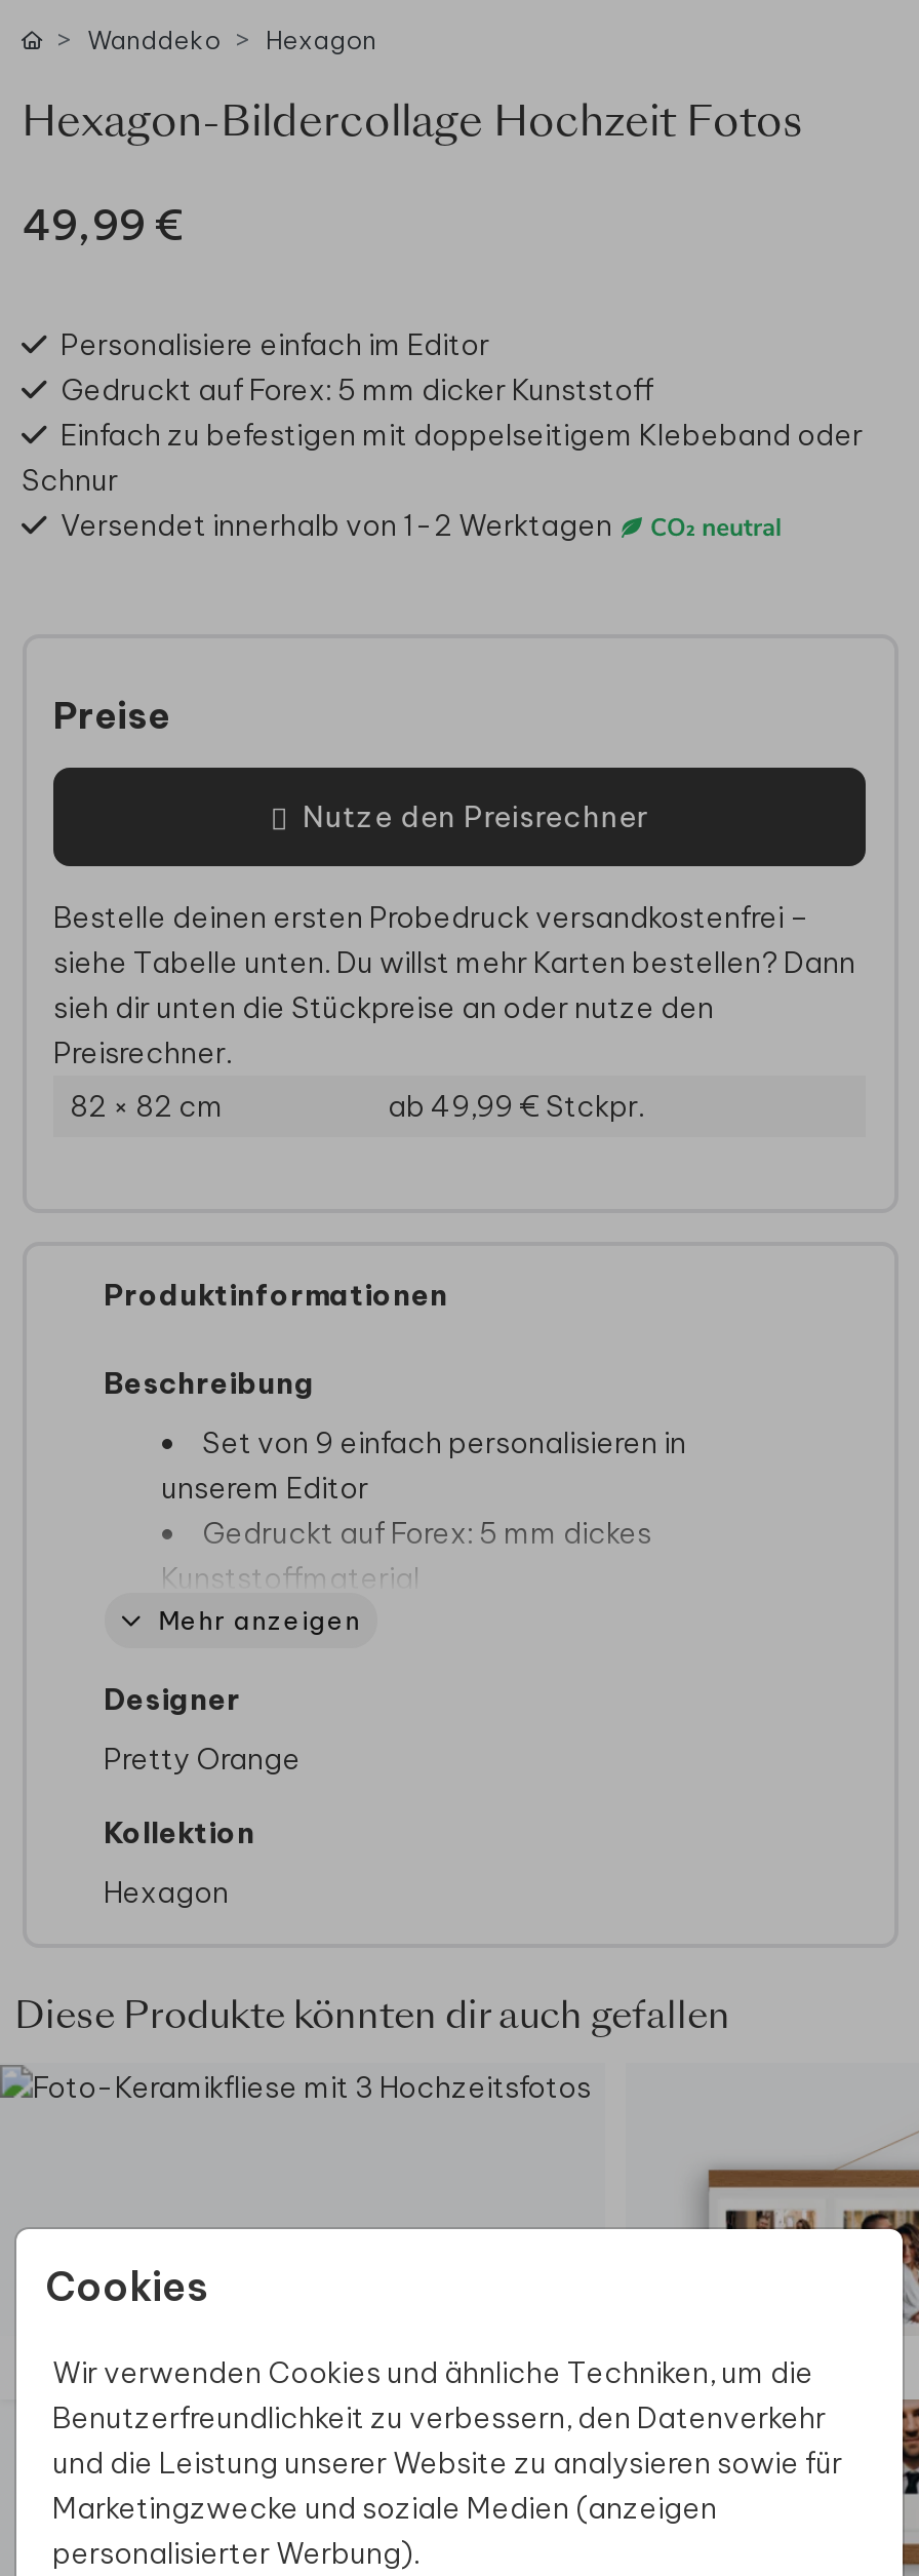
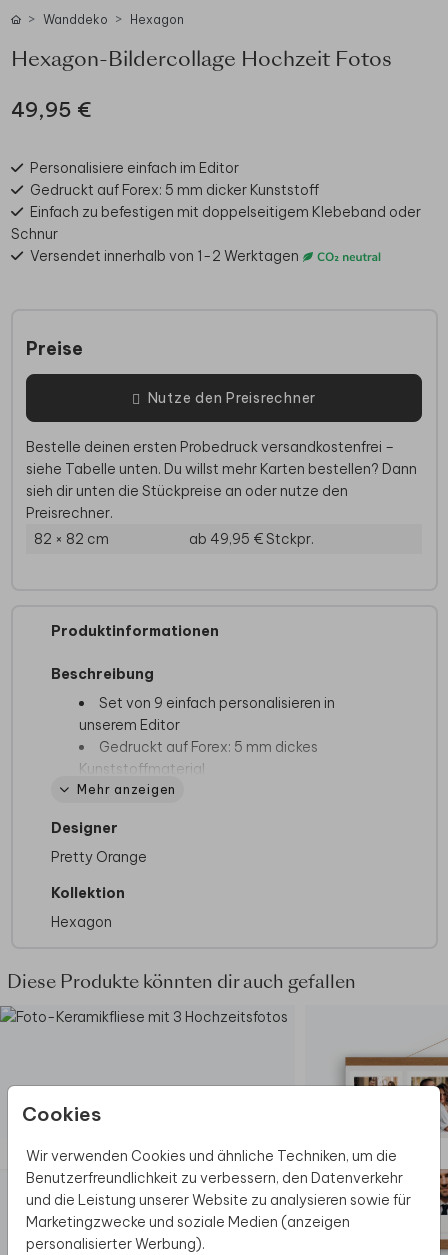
[22,198,186,250] 49,99 € -> [10,97,91,122] 49,95 €
[388,1088,644,1125] ab 49,99 €Stckpr. -> [189,530,314,548] ab 49,95 €Stckpr.

